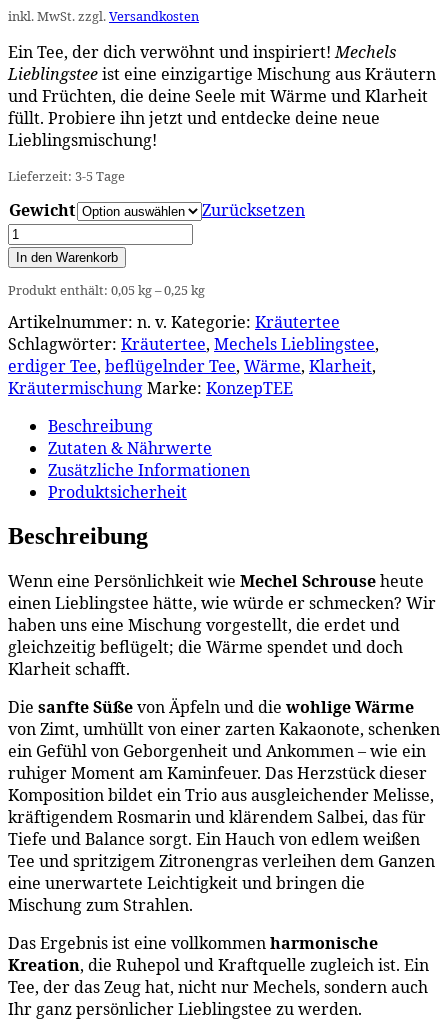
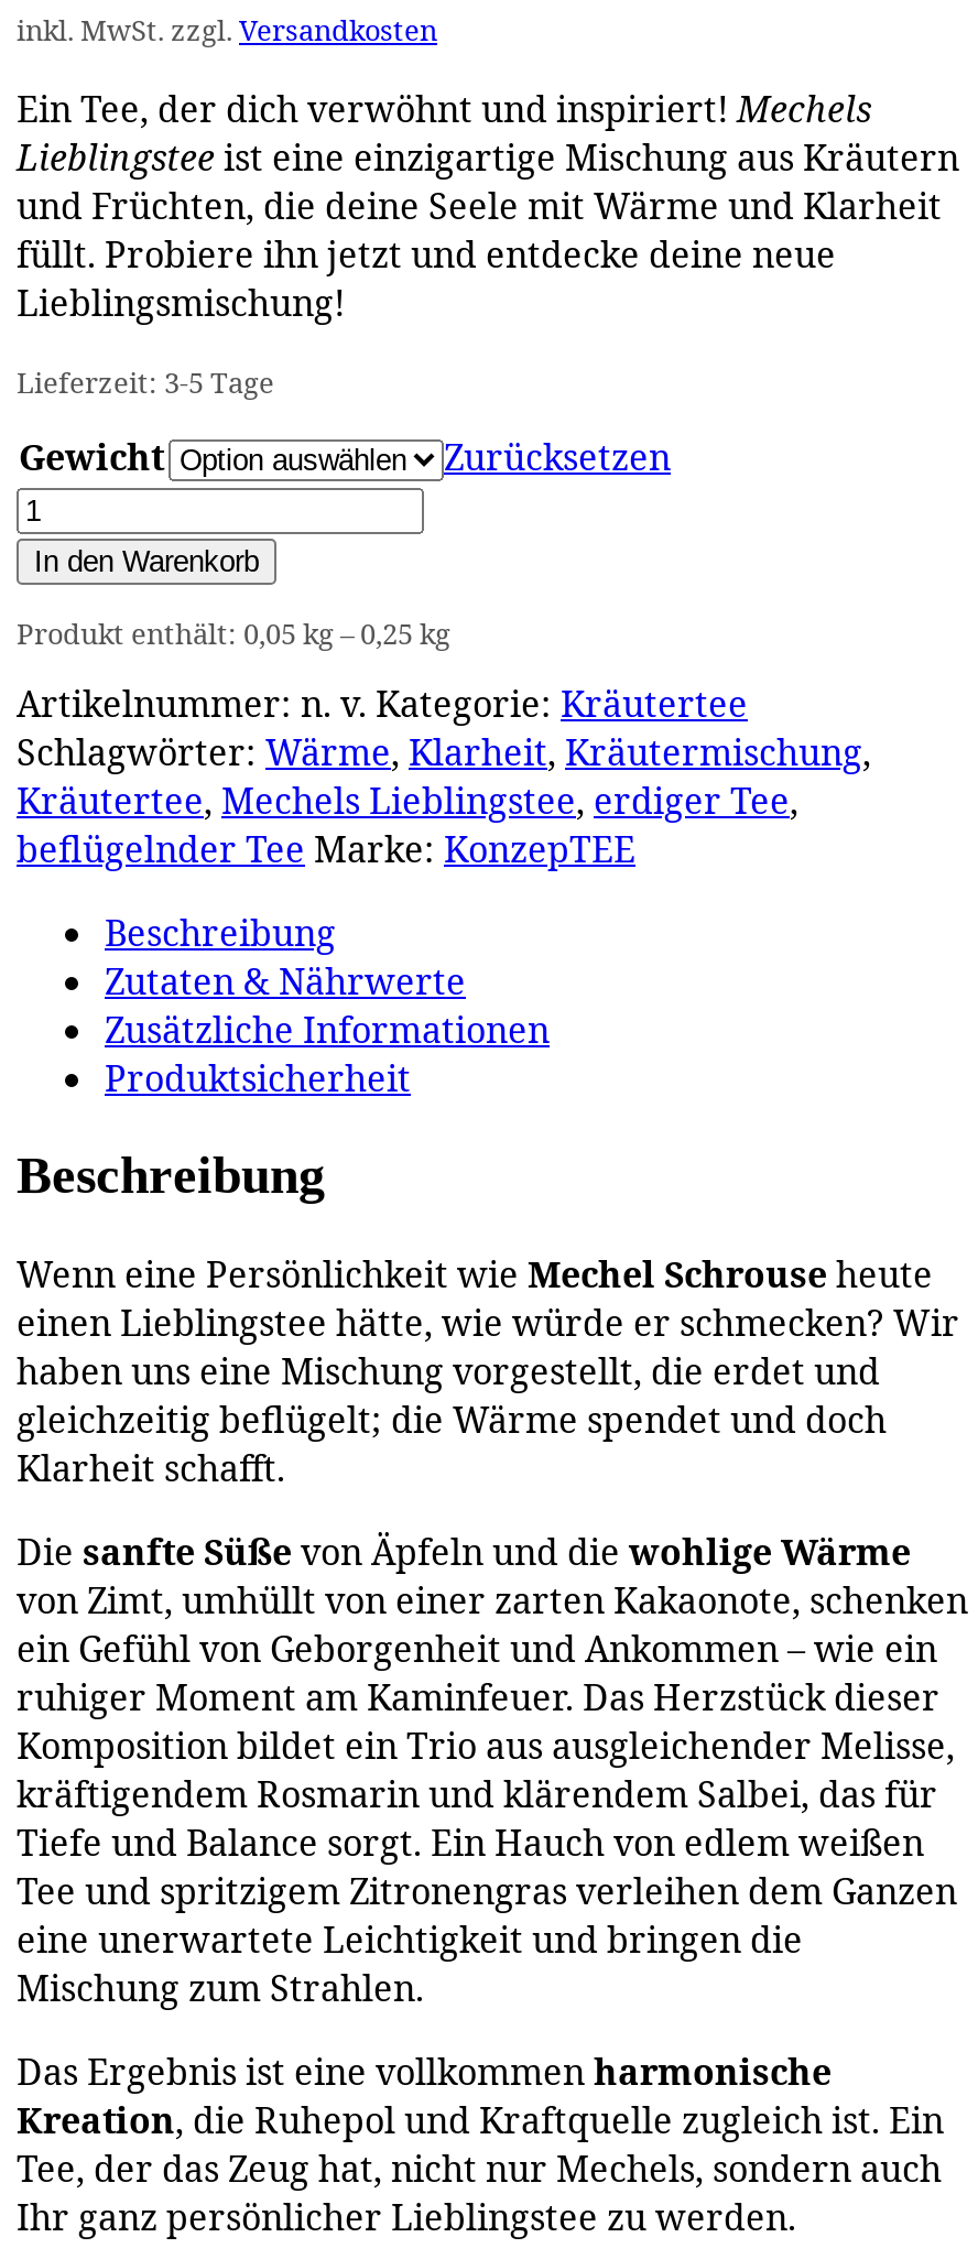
[8,333,379,399] Schlagwörter: Kräutertee, Mechels Lieblingstee, | erdiger Tee, beflügelnder Tee, Wärme, Klarheit, | Kräutermischung Marke: KonzepTEE -> [17,729,871,874] Schlagwörter: Wärme, Klarheit, Kräutermischung, | Kräutertee, Mechels Lieblingstee, erdiger Tee, | beflügelnder Tee Marke: KonzepTEE

